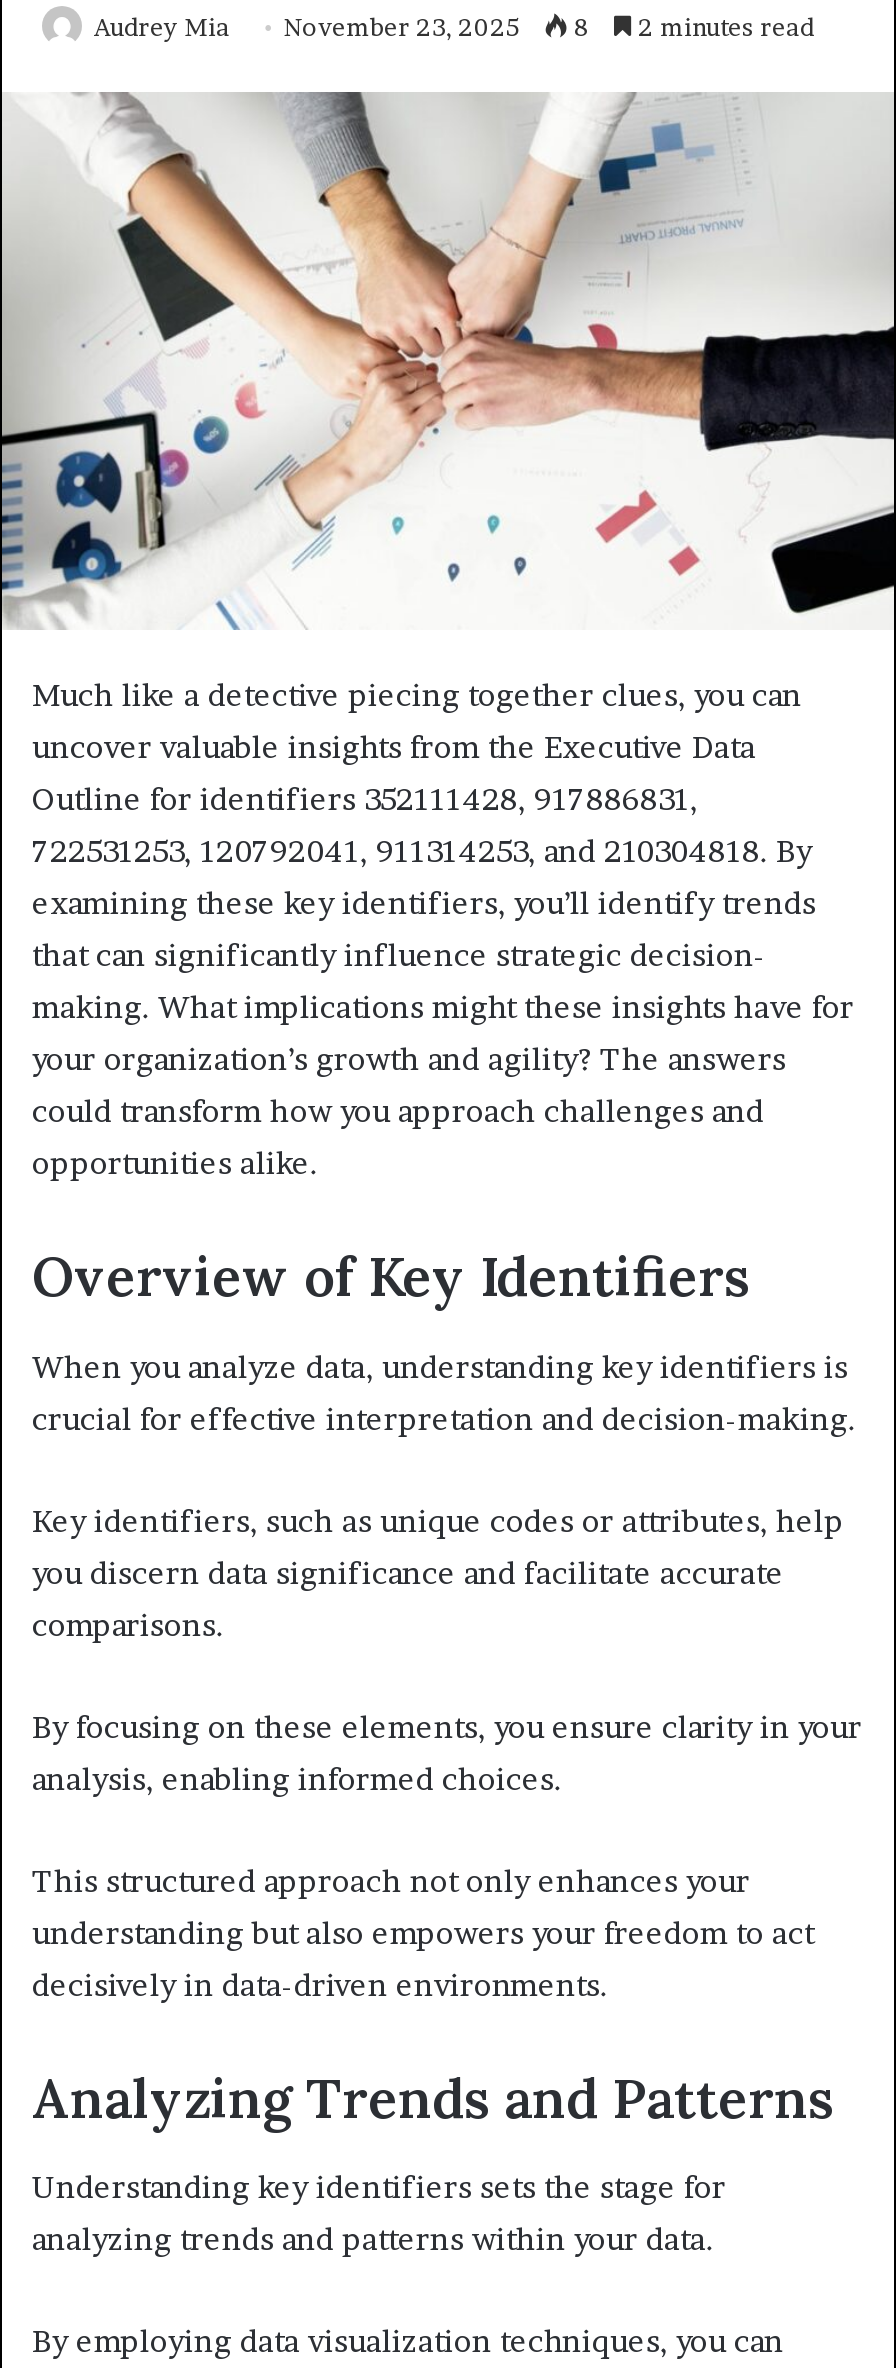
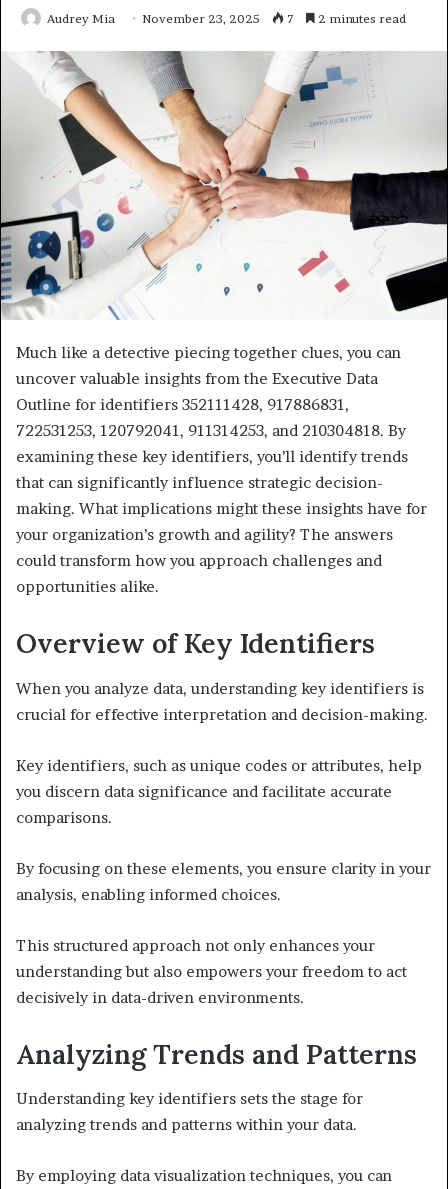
[94,13,814,43] Audrey Mia November 23, 2025 8 2 minutes read -> [47,11,406,26] Audrey Mia November 23, 2025 7 2 minutes read

